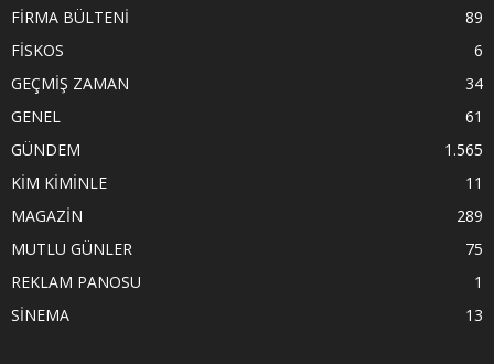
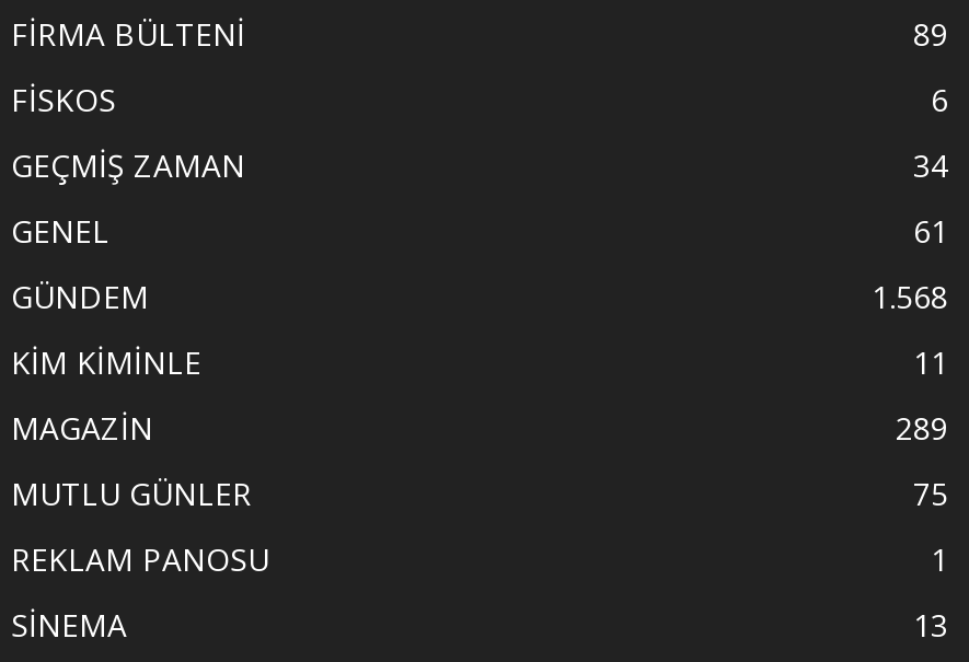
[444,139,483,160] 1.565 -> [872,276,948,317] 1.568

